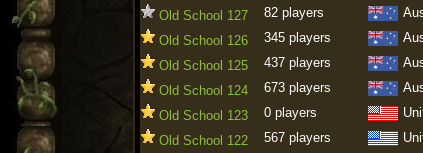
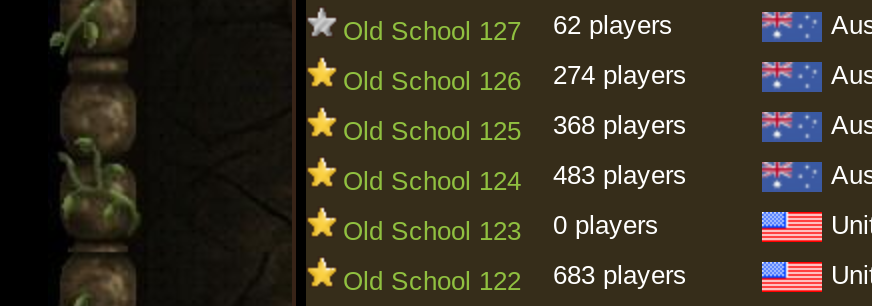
[158,5,323,23] Old School 127 82 players -> [343,10,673,46] Old School 127 62 players
[158,30,330,48] Old School 126 345 players -> [343,60,687,96] Old School 126 274 players
[158,55,330,73] Old School 125 437 players -> [343,110,687,146] Old School 125 368 players
[158,80,330,98] Old School 124 673 players -> [343,160,687,196] Old School 124 483 players
[158,130,330,148] Old School 122 567 players -> [343,260,687,296] Old School 122 683 players

